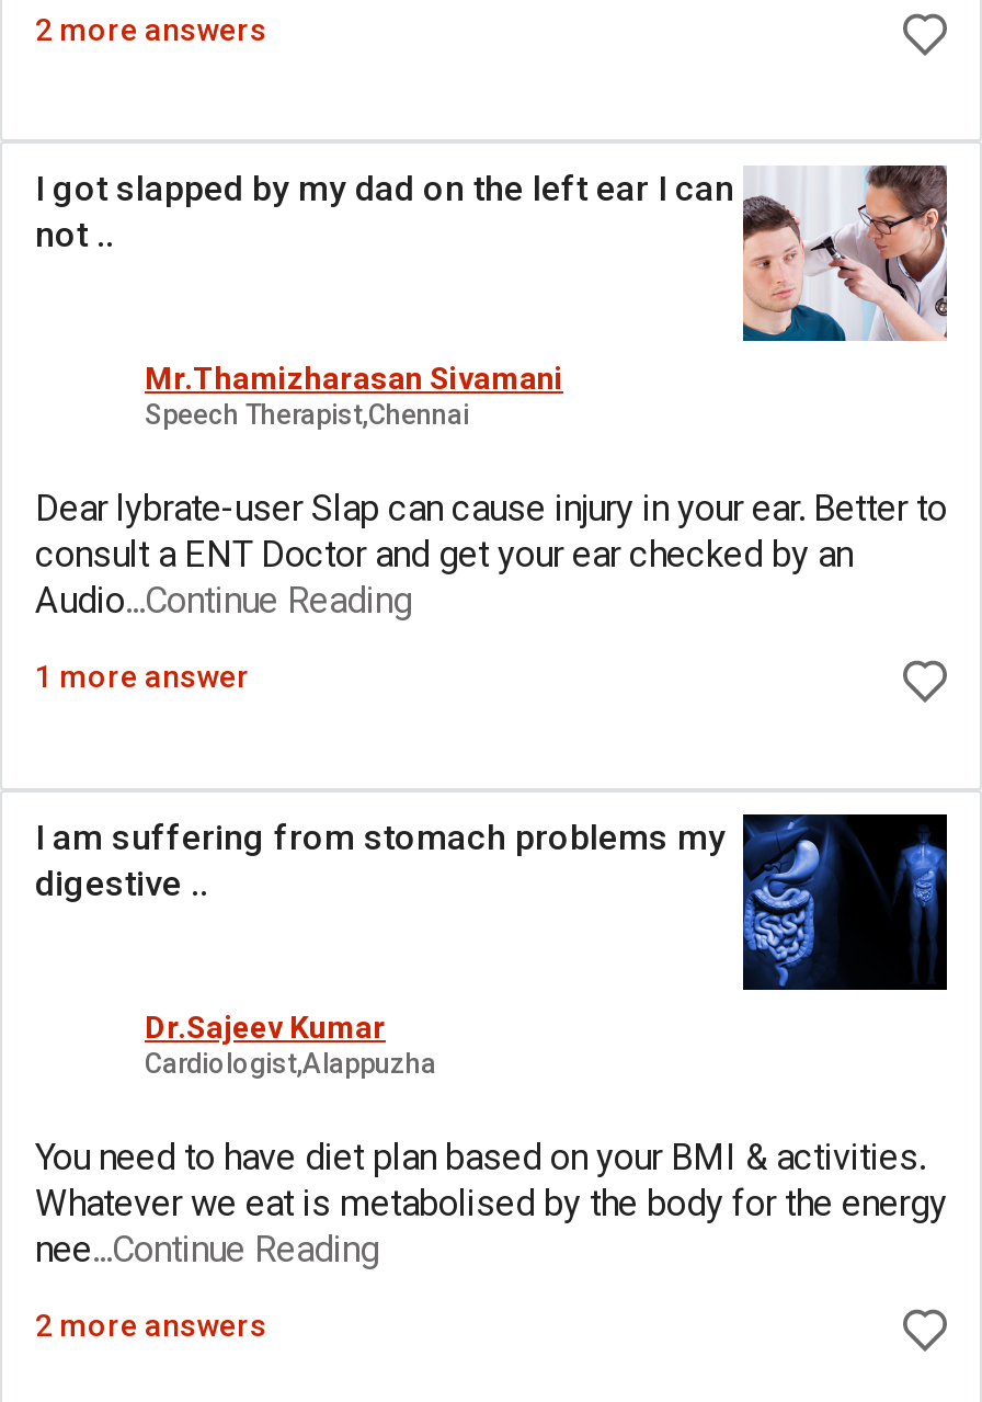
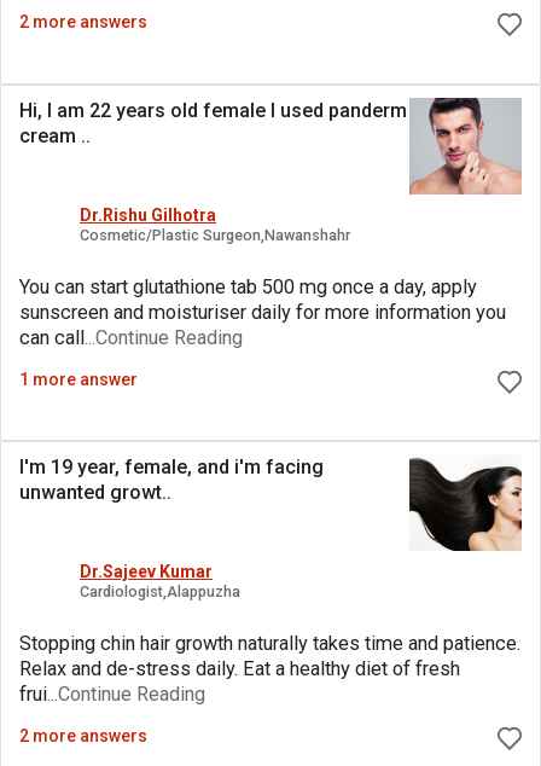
[35,164,947,344] [image] | I got slapped by my dad on the left ear I can | not.. -> [19,97,522,196] [image] | Hi, I am 22 years old female I used panderm | cream..
[145,361,563,431] Mr.Thamizharasan Sivamani | Speech Therapist,Chennai -> [80,205,350,243] Dr.Rishu Gilhotra | Cosmetic/Plastic Surgeon,Nawanshahr
[35,488,947,622] Dear lybrate-user Slap can cause injury in your ear. Better to | consult a ENT Doctor and get your ear checked by an | Audio...Continue Reading -> [19,275,506,349] You can start glutathione tab 500 mg once a day, apply | sunscreen and moisturiser daily for more information you | can call...Continue Reading
[35,816,726,903] I am suffering from stomach problems my | digestive.. -> [19,455,324,504] I'm 19 year, female, and i'm facing | unwanted growt..
[741,811,949,993] [image] -> [409,454,523,552] [image]
[35,1136,947,1269] You need to have diet plan based on your BMI & activities. | Whatever we eat is metabolised by the body for the energy | nee...Continue Reading -> [19,632,520,706] Stopping chin hair growth naturally takes time and patience. | Relax and de-stress daily. Eat a healthy diet of fresh | frui...Continue Reading

